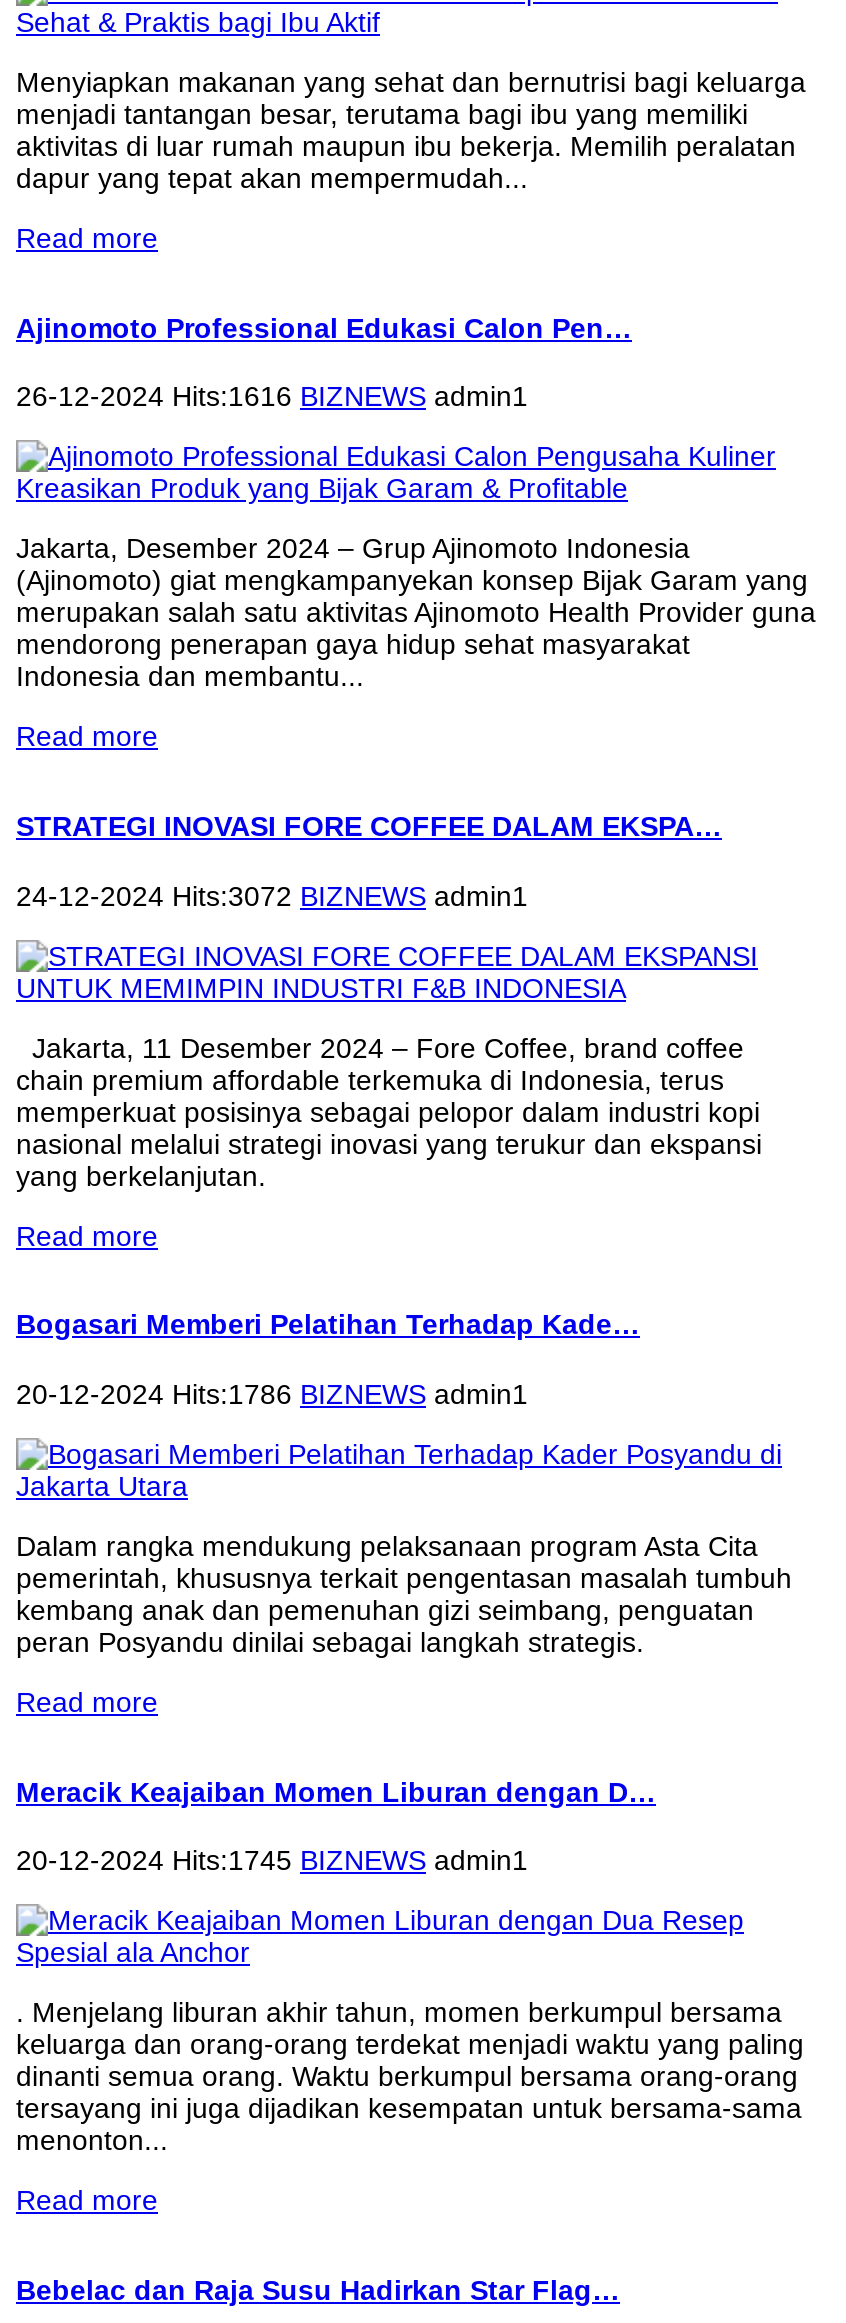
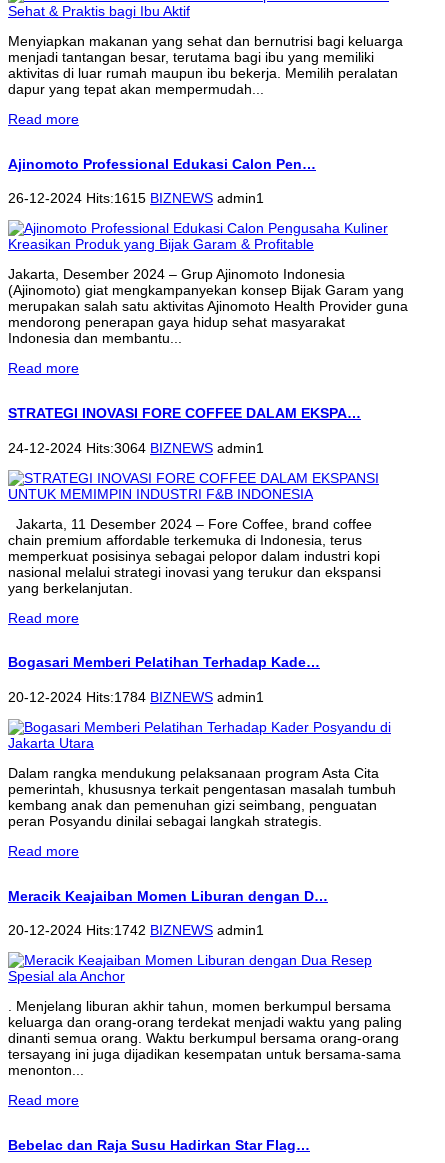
[16,381,528,413] 26-12-2024 Hits:1616 BIZNEWS admin1 -> [8,190,264,206] 26-12-2024 Hits:1615 BIZNEWS admin1
[16,879,528,911] 24-12-2024 Hits:3072 BIZNEWS admin1 -> [8,440,264,456] 24-12-2024 Hits:3064 BIZNEWS admin1
[16,1378,528,1410] 20-12-2024 Hits:1786 BIZNEWS admin1 -> [8,689,264,705] 20-12-2024 Hits:1784 BIZNEWS admin1
[16,1844,528,1876] 20-12-2024 Hits:1745 BIZNEWS admin1 -> [8,922,264,938] 20-12-2024 Hits:1742 BIZNEWS admin1

